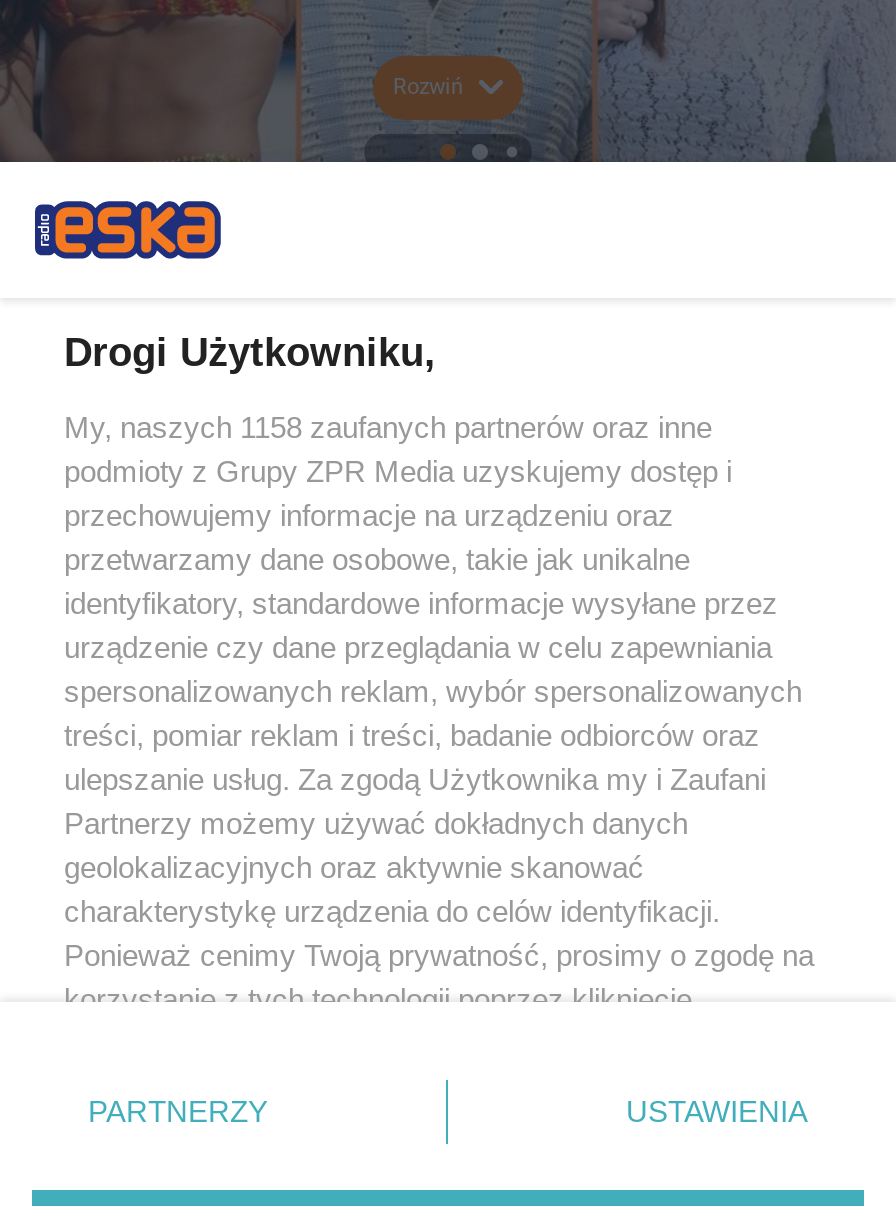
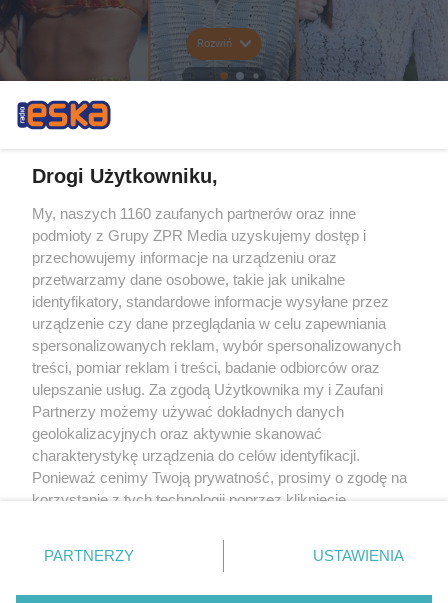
[64,410,712,444] My, naszych 1158 zaufanych partnerów oraz inne -> [32,205,356,222] My, naszych 1160 zaufanych partnerów oraz inne

